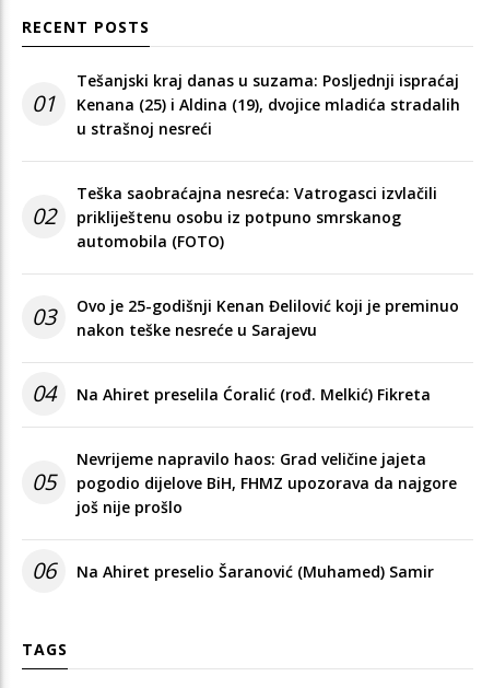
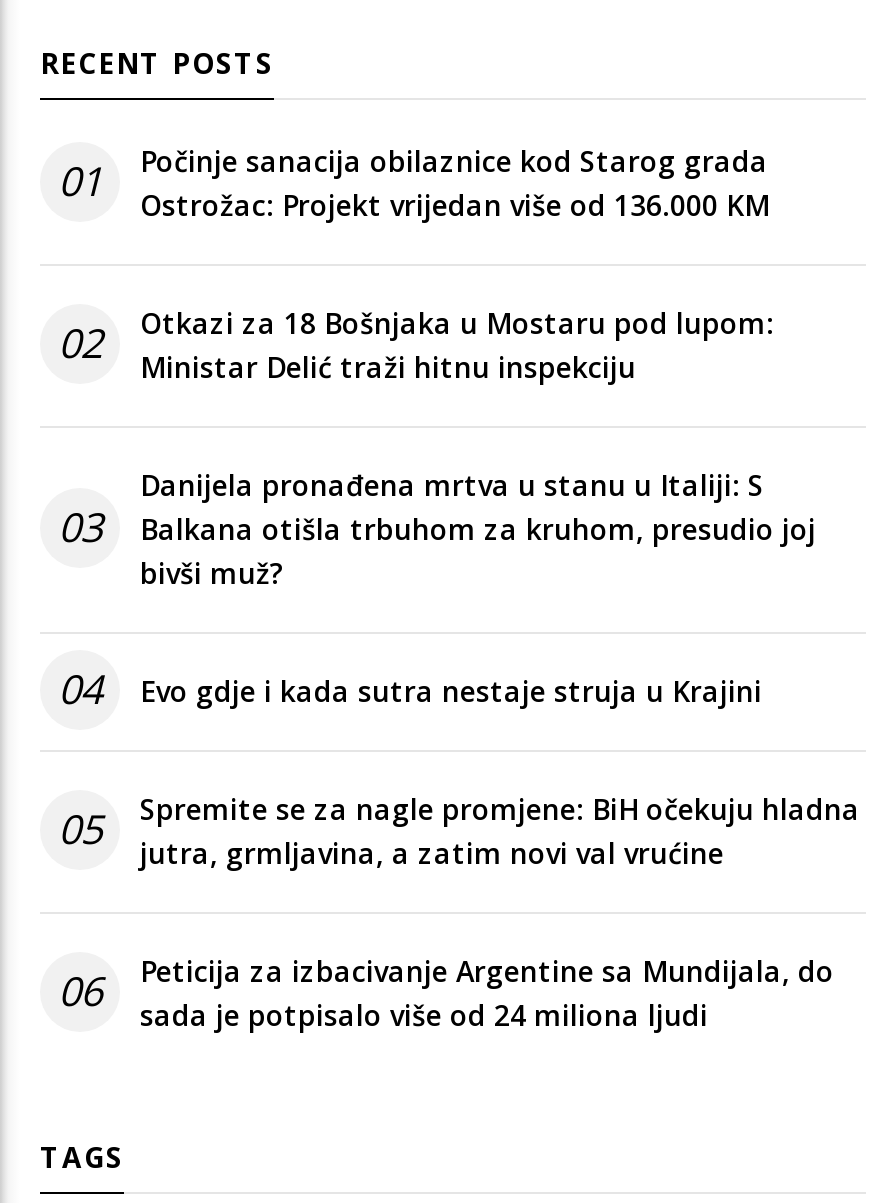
[77,70,460,139] Tešanjski kraj danas u suzama: Posljednji ispraćaj | Kenana (25) i Aldina (19), dvojice mladića stradalih | u strašnoj nesreći -> [140,142,770,224] Počinje sanacija obilaznice kod Starog grada | Ostrožac: Projekt vrijedan više od 136.000 KM
[77,183,437,251] Teška saobraćajna nesreća: Vatrogasci izvlačili | prikliještenu osobu iz potpuno smrskanog | automobila (FOTO) -> [140,304,774,386] Otkazi za 18 Bošnjaka u Mostaru pod lupom: | Ministar Delić traži hitnu inspekciju
[77,295,459,340] Ovo je 25-godišnji Kenan Đelilović koji je preminuo | nakon teške nesreće u Sarajevu -> [140,466,816,592] Danijela pronađena mrtva u stanu u Italiji: S | Balkana otišla trbuhom za kruhom, presudio joj | bivši muž?
[77,384,431,405] Na Ahiret preselila Ćoralić (rođ. Melkić) Fikreta -> [140,672,762,710] Evo gdje i kada sutra nestaje struja u Krajini
[77,448,457,517] Nevrijeme napravilo haos: Grad veličine jajeta | pogodio dijelove BiH, FHMZ upozorava da najgore | još nije prošlo -> [140,790,860,872] Spremite se za nagle promjene: BiH očekuju hladna | jutra, grmljavina, a zatim novi val vrućine
[77,561,434,582] Na Ahiret preselio Šaranović (Muhamed) Samir -> [140,952,834,1034] Peticija za izbacivanje Argentine sa Mundijala, do | sada je potpisalo više od 24 miliona ljudi

